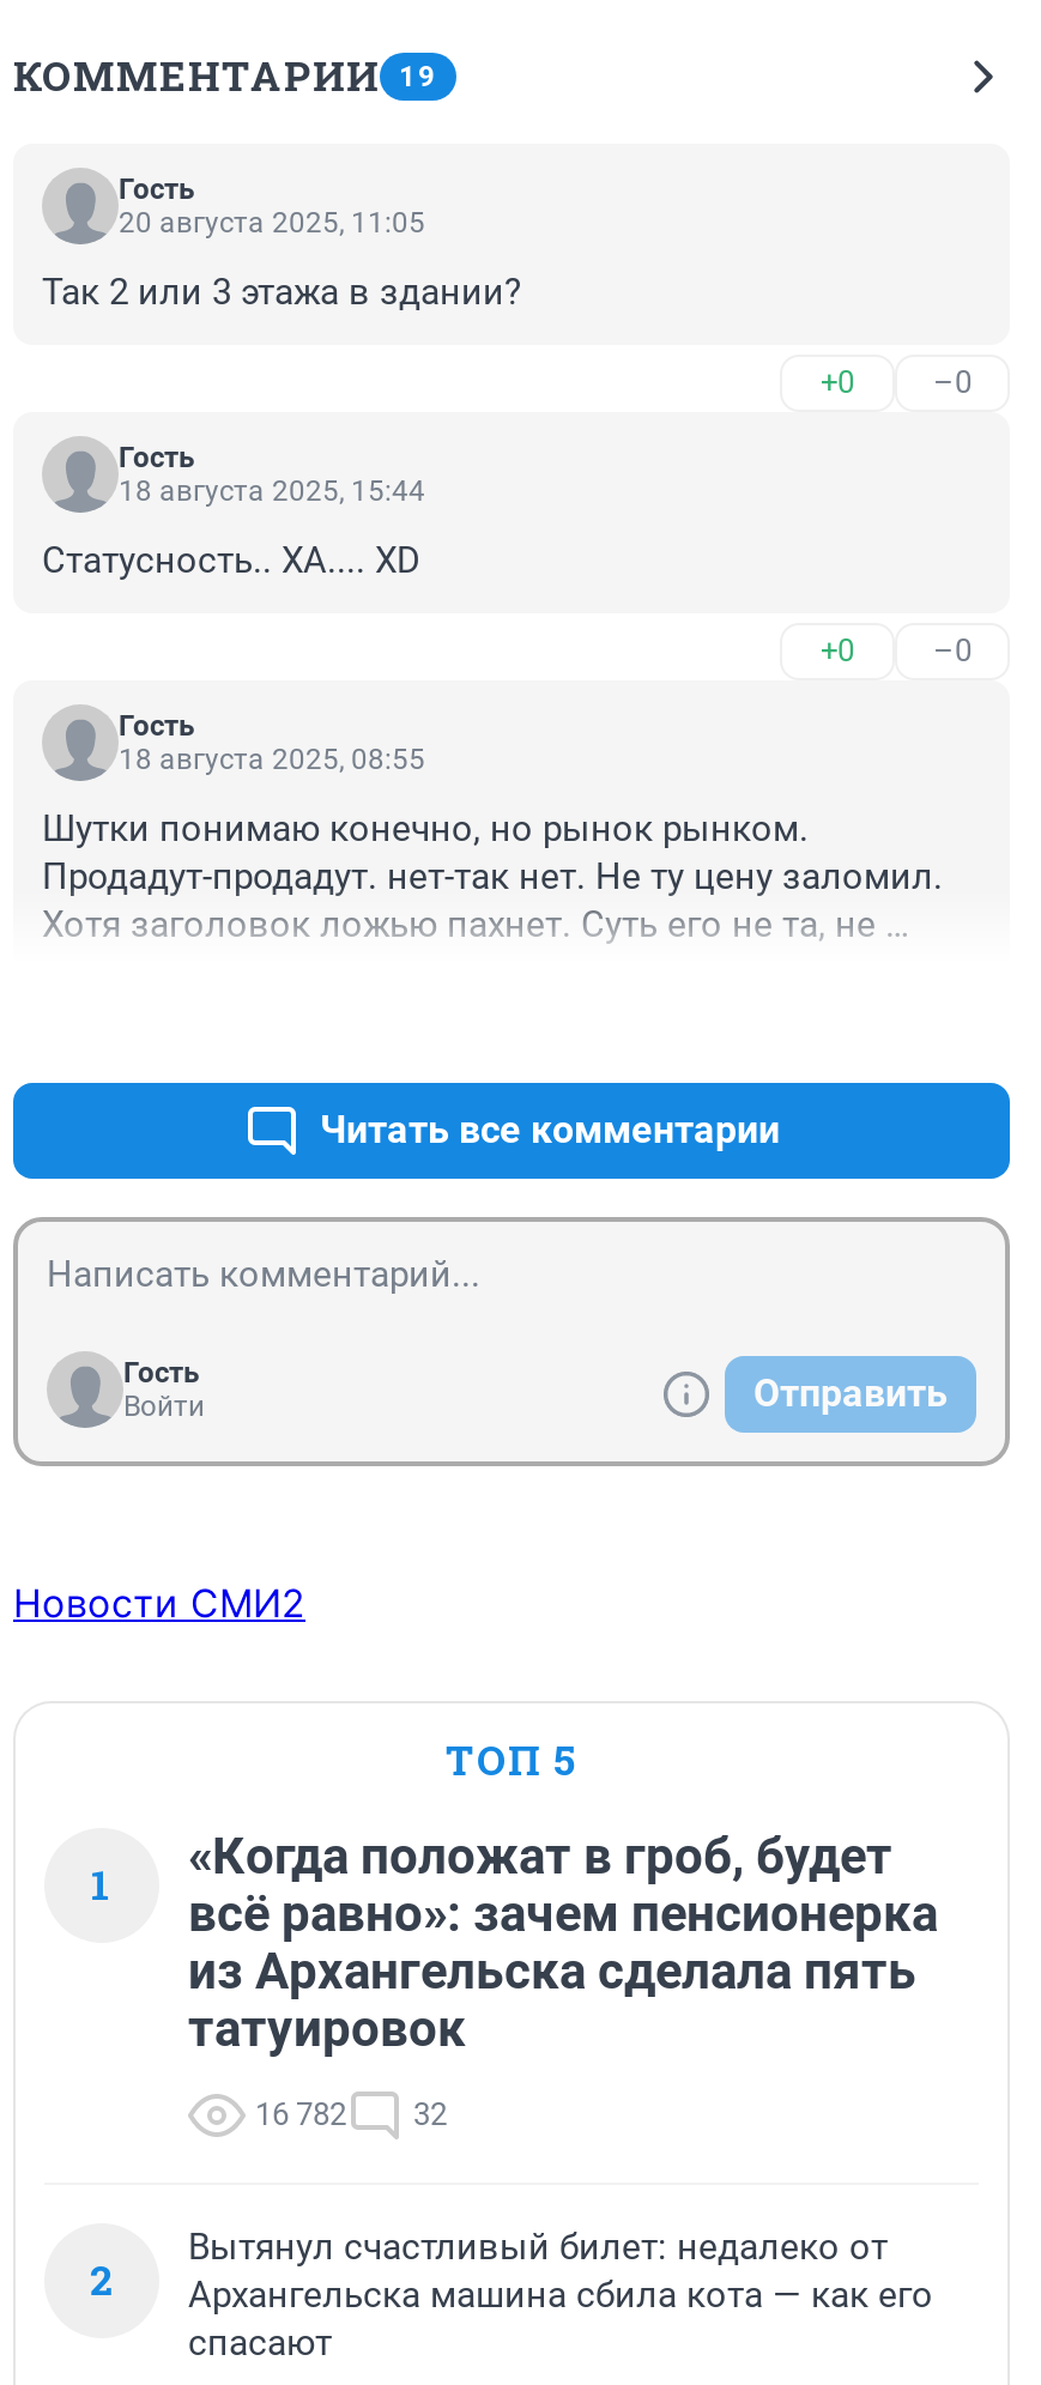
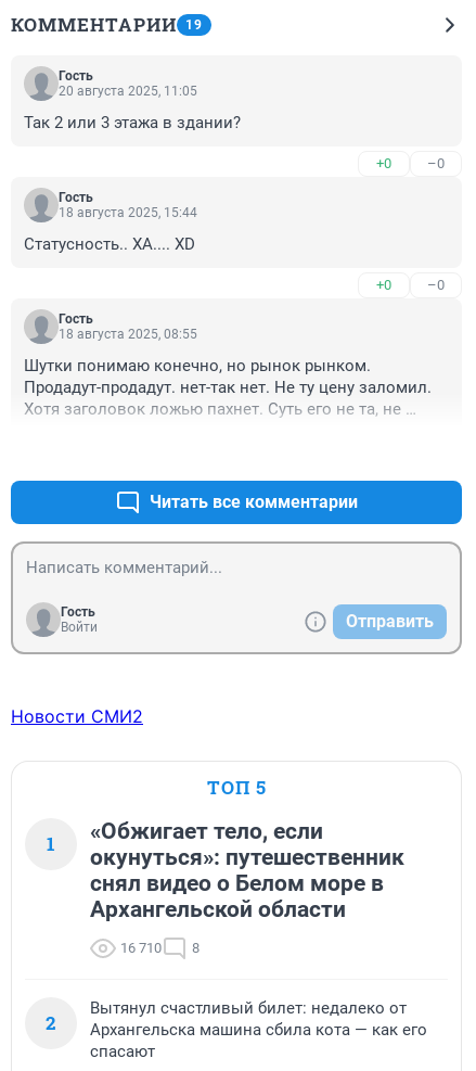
[188,1828,938,2058] «Когда положат в гроб, будет | всё равно»: зачем пенсионерка | из Архангельска сделала пять | татуировок -> [90,818,404,922] «Обжигает тело, если | окунуться»: путешественник | снял видео о Белом море в | Архангельской области
[255,2096,447,2132] 16 782 | 32 -> [120,940,200,956] 16 710 | 8

